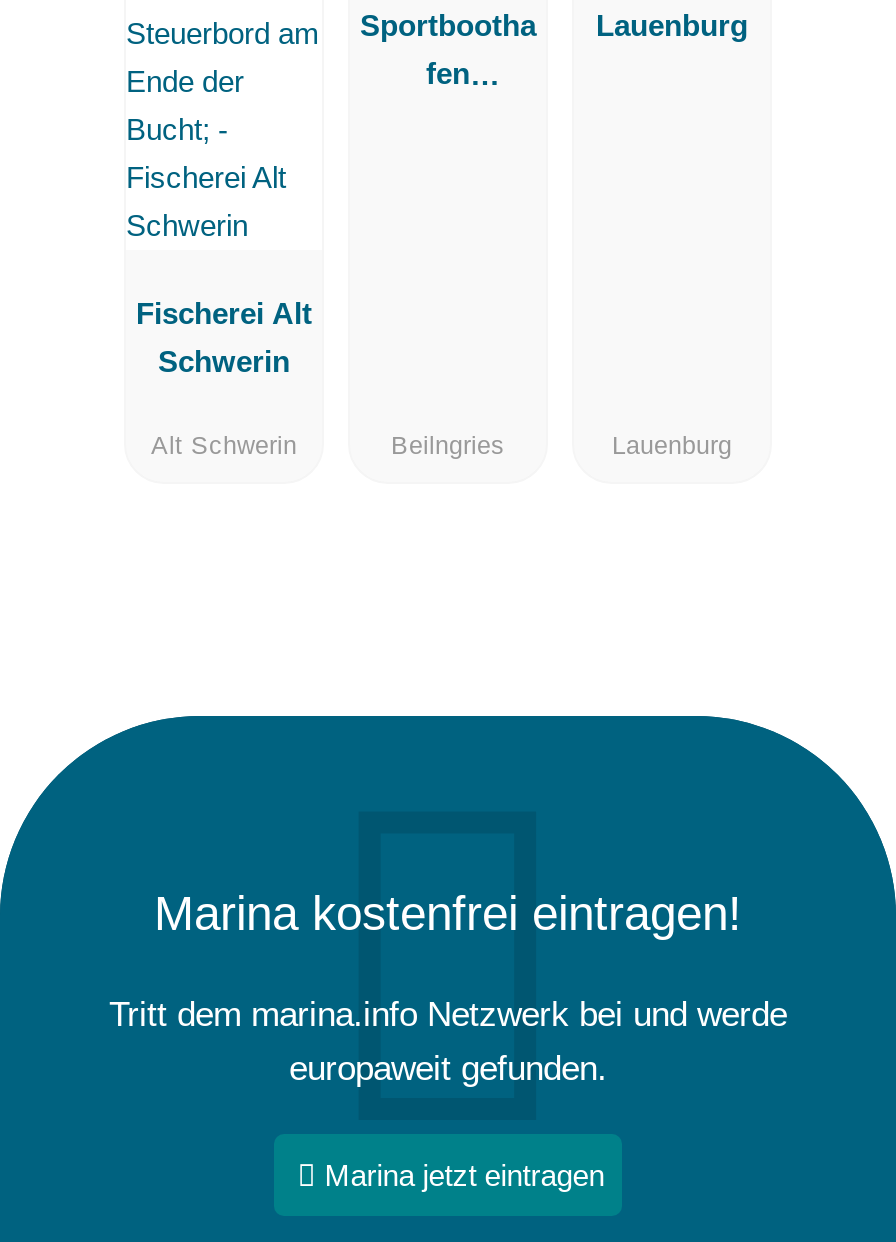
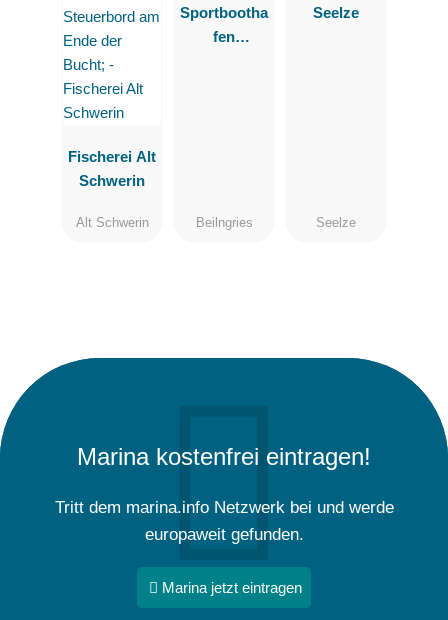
[596,9,748,43] Lauenburg -> [313,4,359,21] Seelze
[612,433,732,461] Lauenburg -> [316,216,356,230] Seelze

